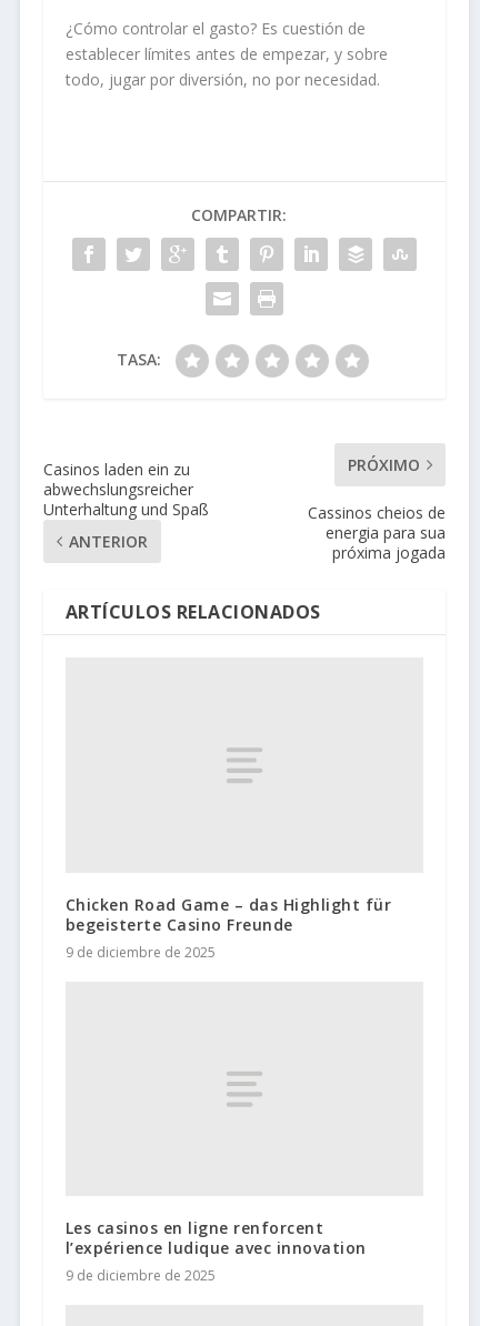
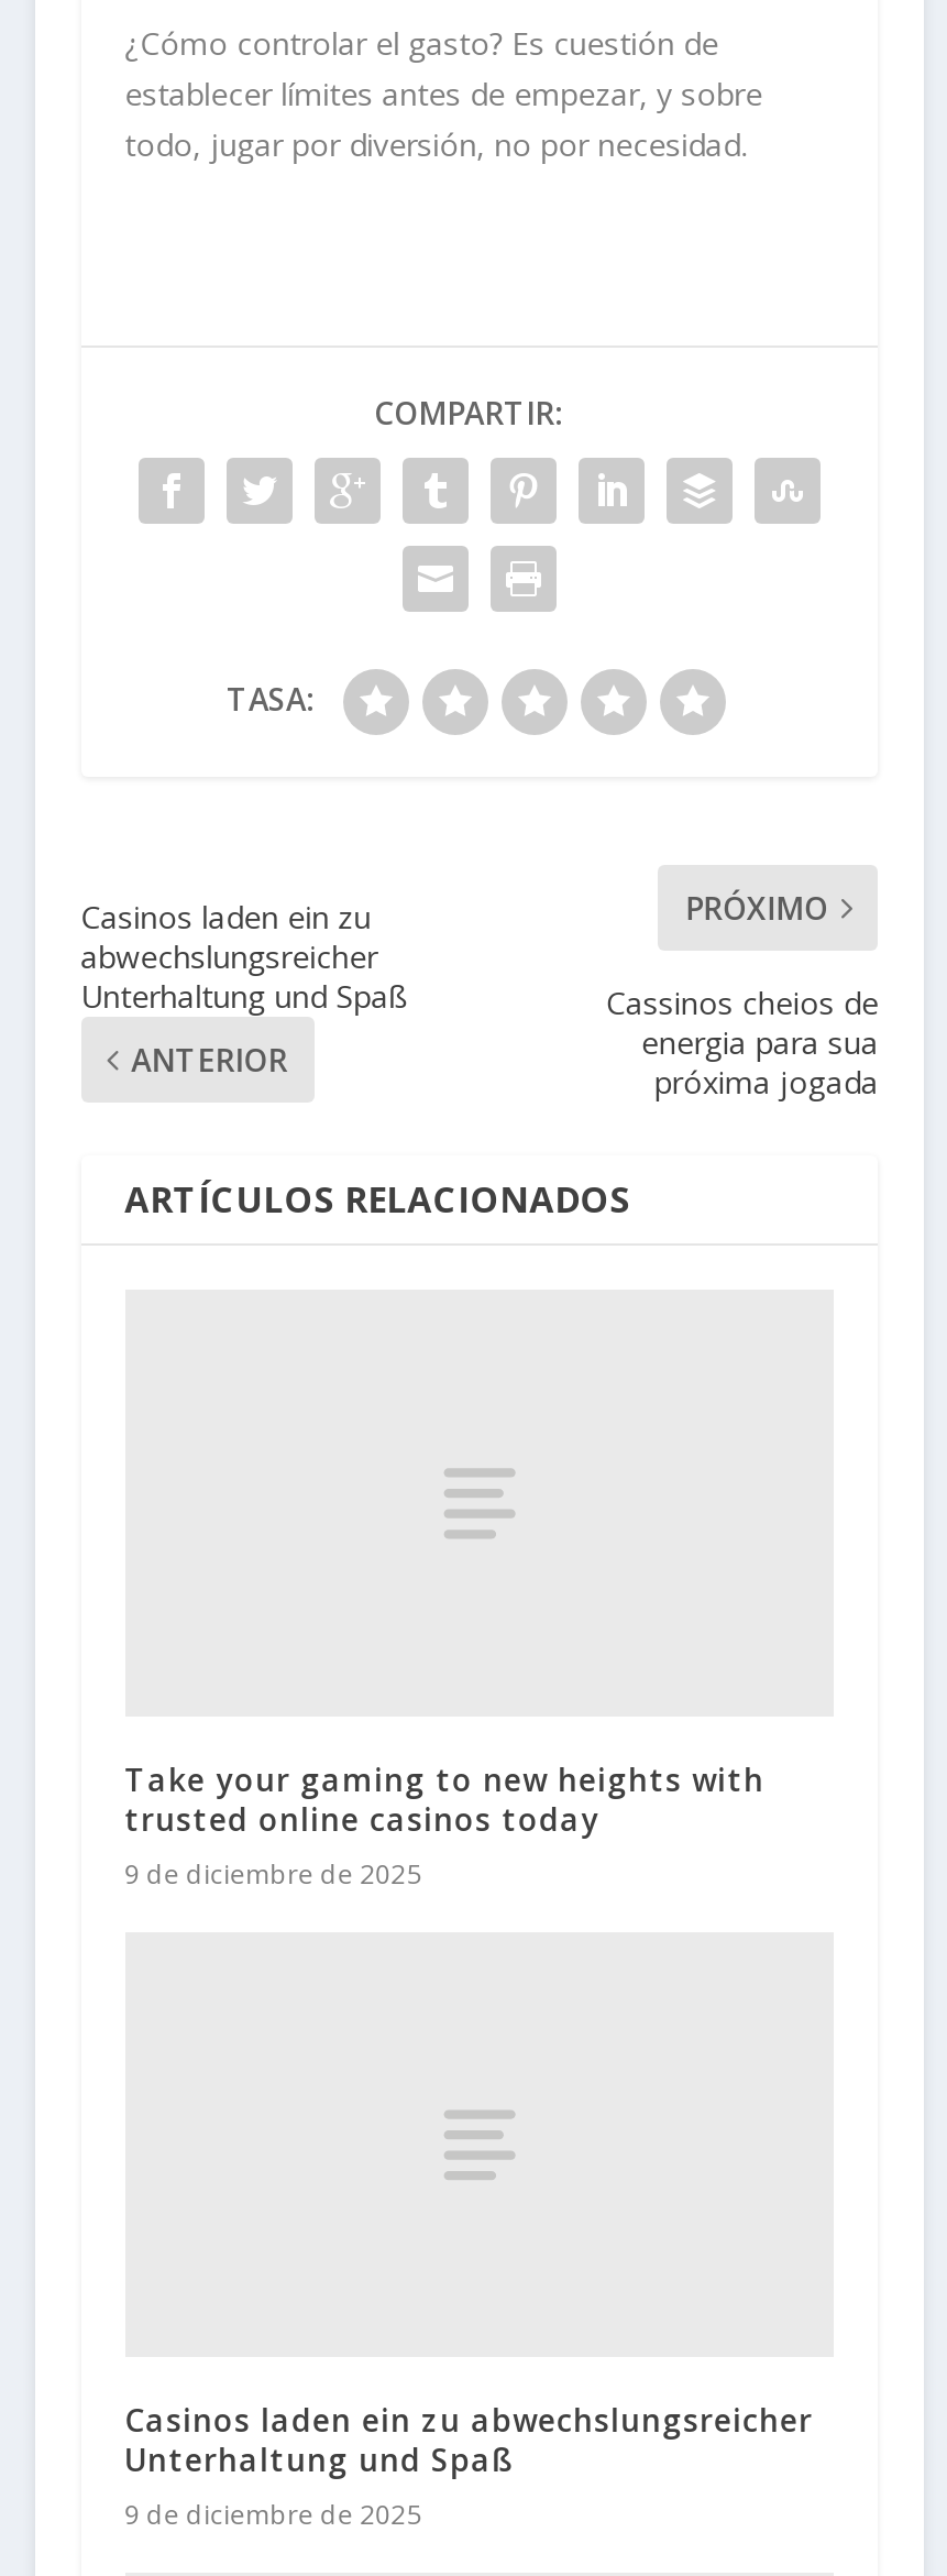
[65,894,391,935] Chicken Road Game – das Highlight für | begeisterte Casino Freunde -> [125,1758,765,1839] Take your gaming to new heights with | trusted online casinos today
[65,1218,366,1259] Les casinos en ligne renforcent | l’expérience ludique avec innovation -> [125,2400,813,2481] Casinos laden ein zu abwechslungsreicher | Unterhaltung und Spaß

